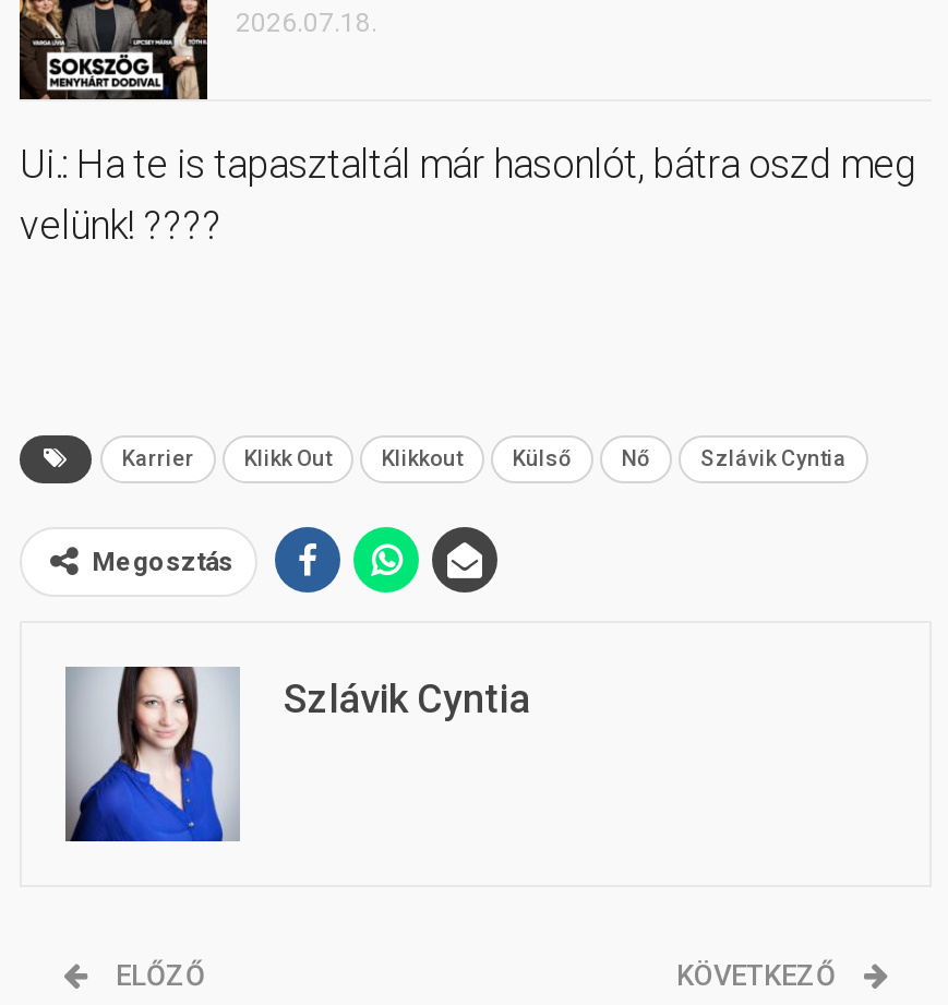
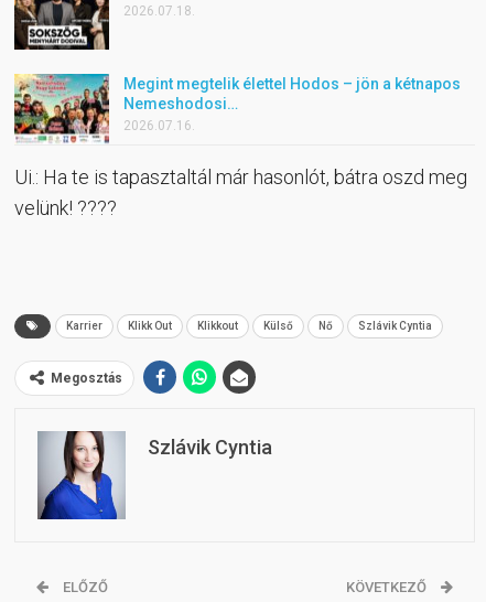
none -> [13,73,461,144] [image] | Megint megtelik élettel Hodos – jön a kétnapos | Nemeshodosi… | 2026.07.16.

